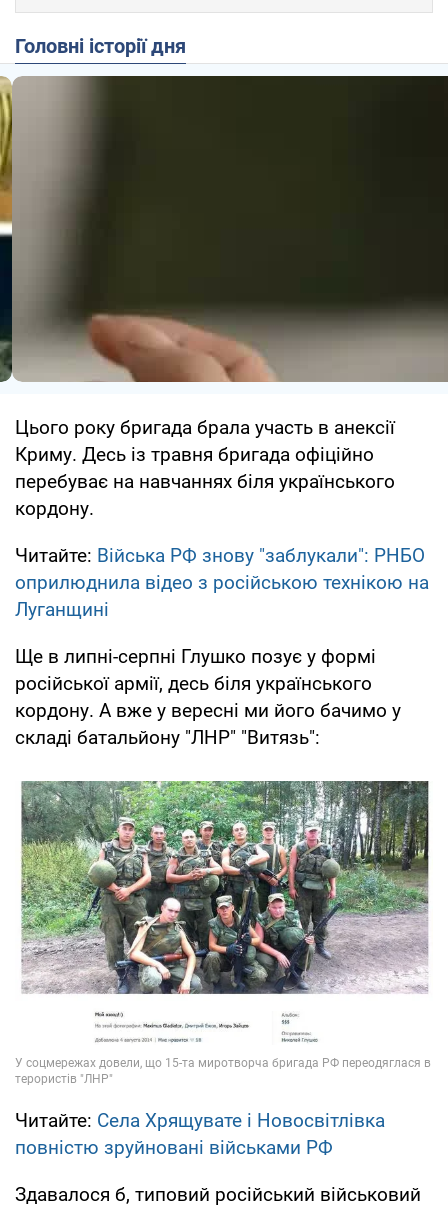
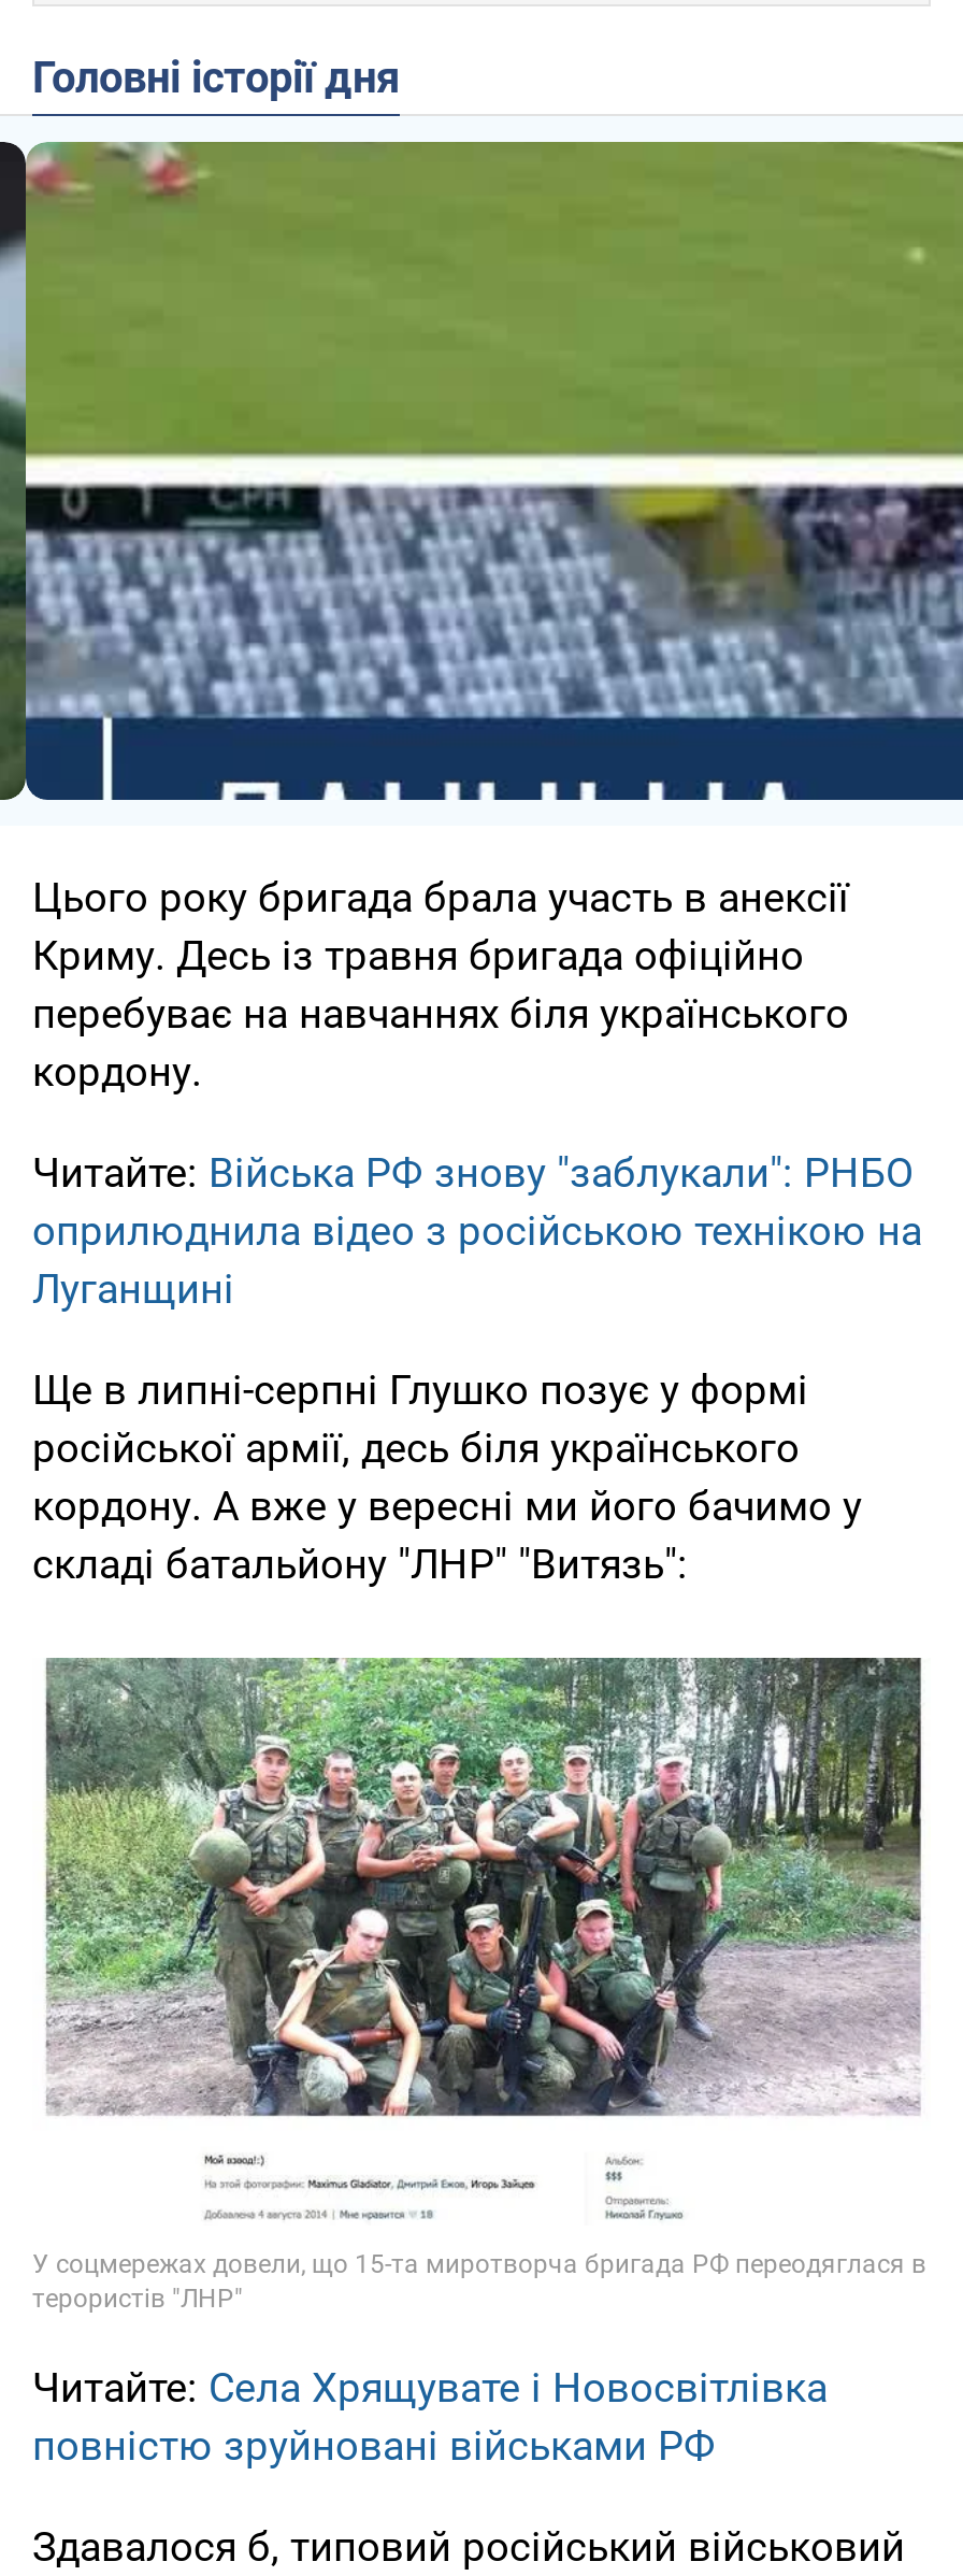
[3,75,445,383] [image] -> [6,140,957,802] [image]

